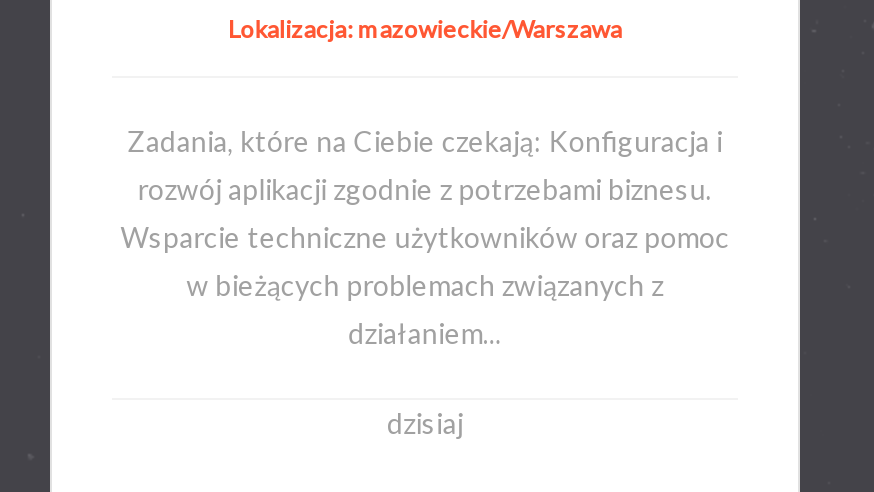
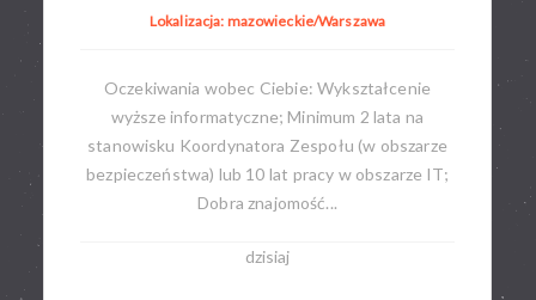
[120,125,730,351] Zadania, które na Ciebie czekają: Konfiguracja i | rozwój aplikacji zgodnie z potrzebami biznesu. | Wsparcie techniczne użytkowników oraz pomoc | w bieżących problemach związanych z | działaniem... -> [86,78,448,213] Oczekiwania wobec Ciebie: Wykształcenie | wyższe informatyczne; Minimum 2 lata na | stanowisku Koordynatora Zespołu (w obszarze | bezpieczeństwa) lub 10 lat pracy w obszarze IT; | Dobra znajomość...

